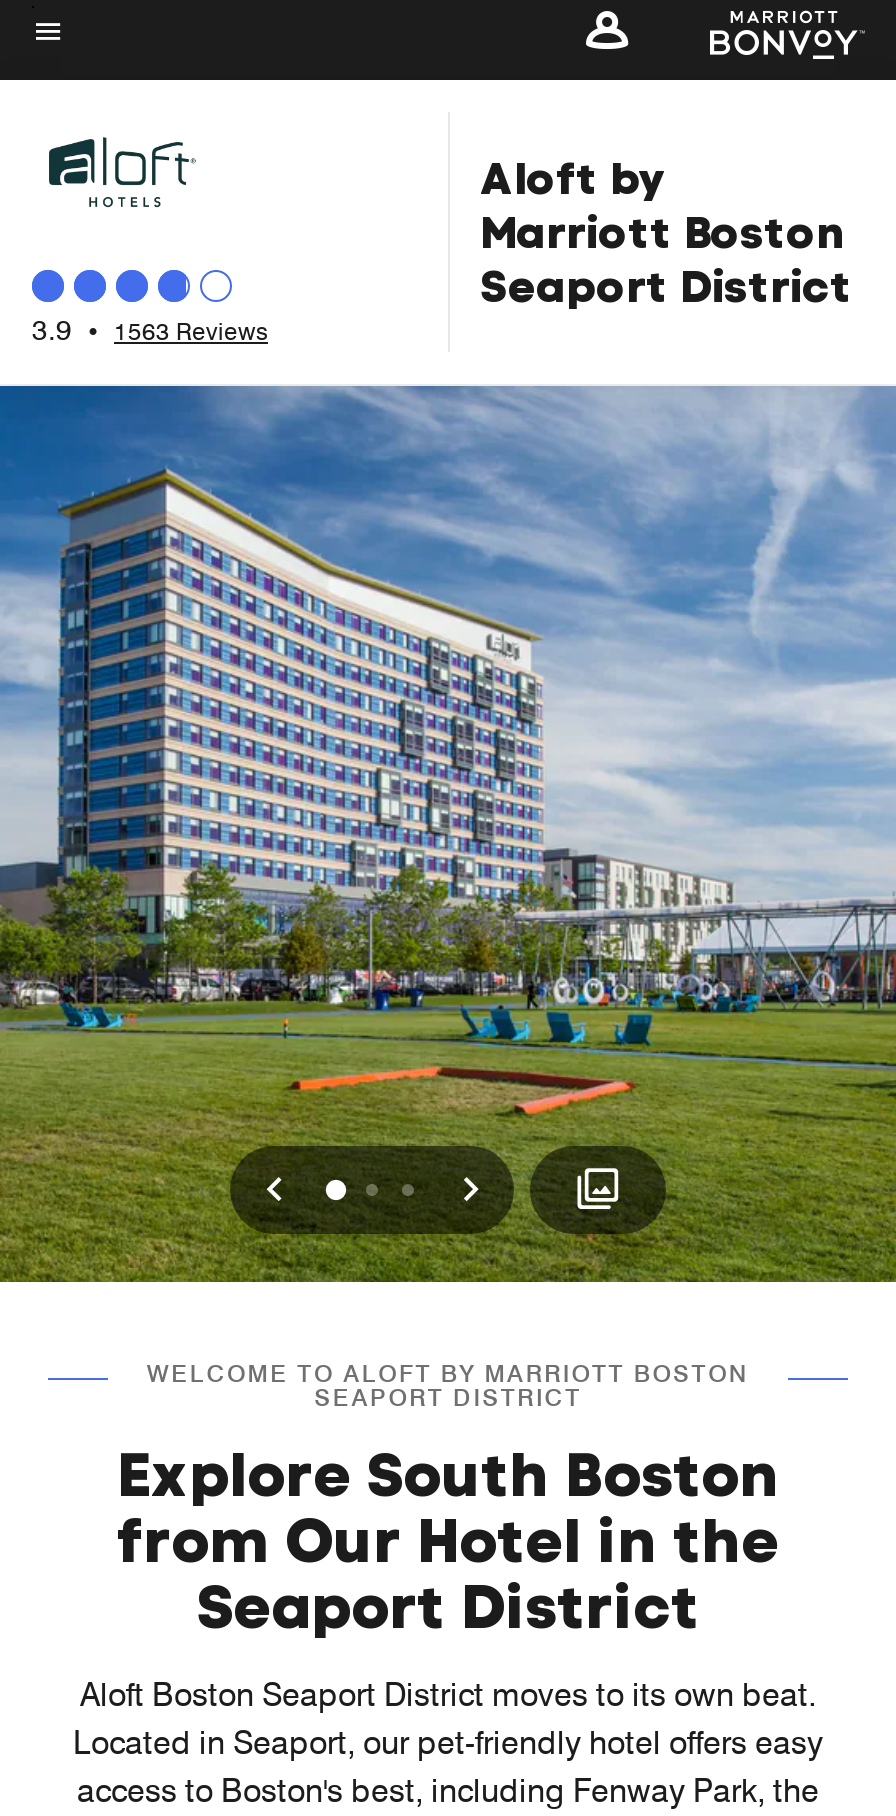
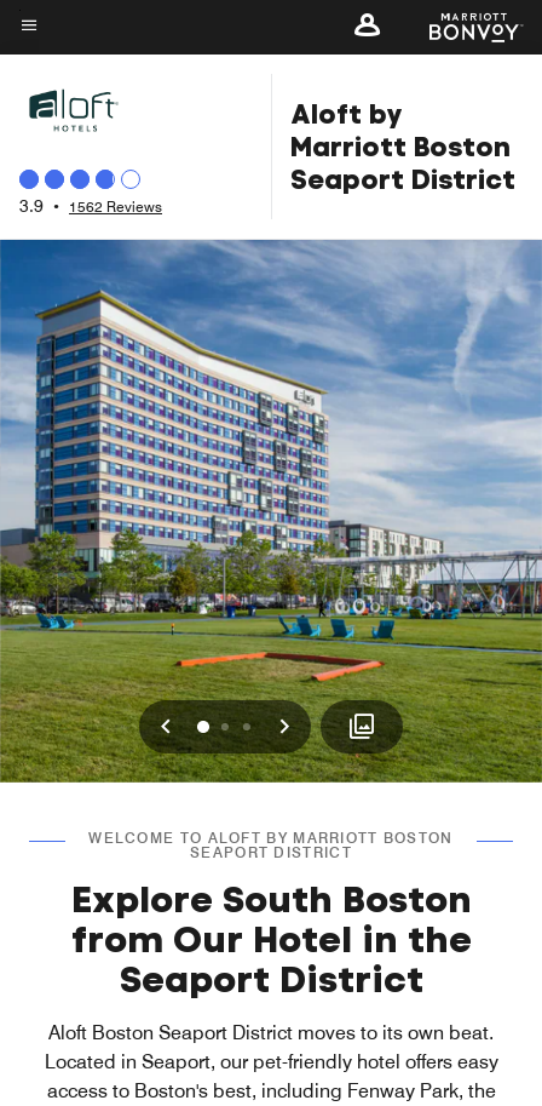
[32,314,268,346] 3.9 • 1563 Reviews -> [19,196,162,216] 3.9 • 1562 Reviews

